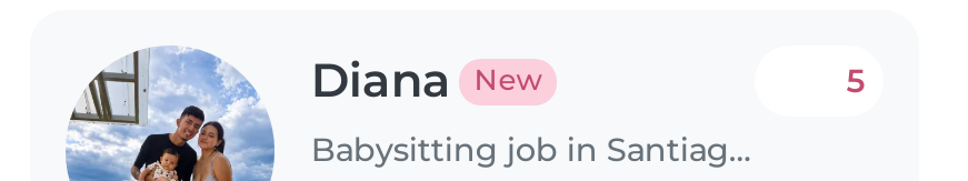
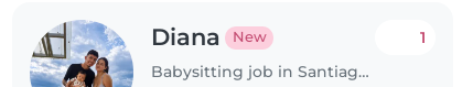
[846,62,864,102] 5 -> [420,28,426,48] 1

